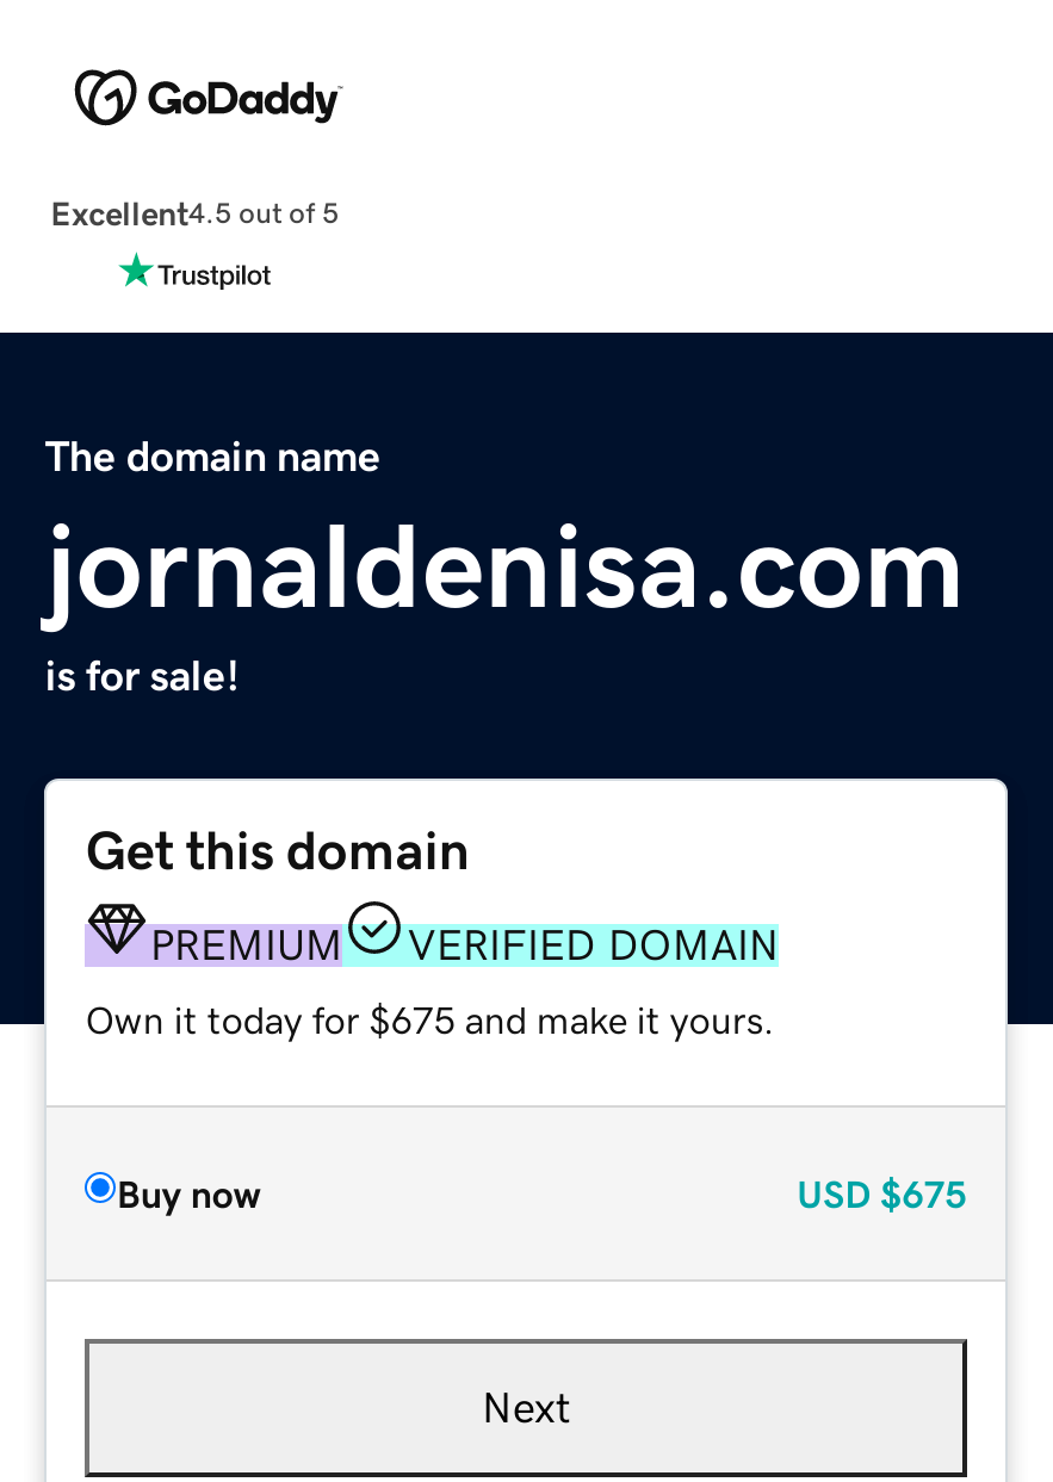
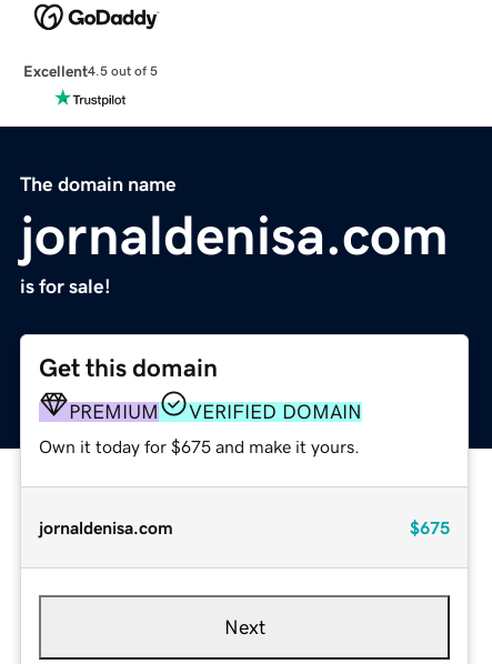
[117,1173,966,1212] Buy now | USD $675 -> [39,518,449,536] jornaldenisa.com | $675

